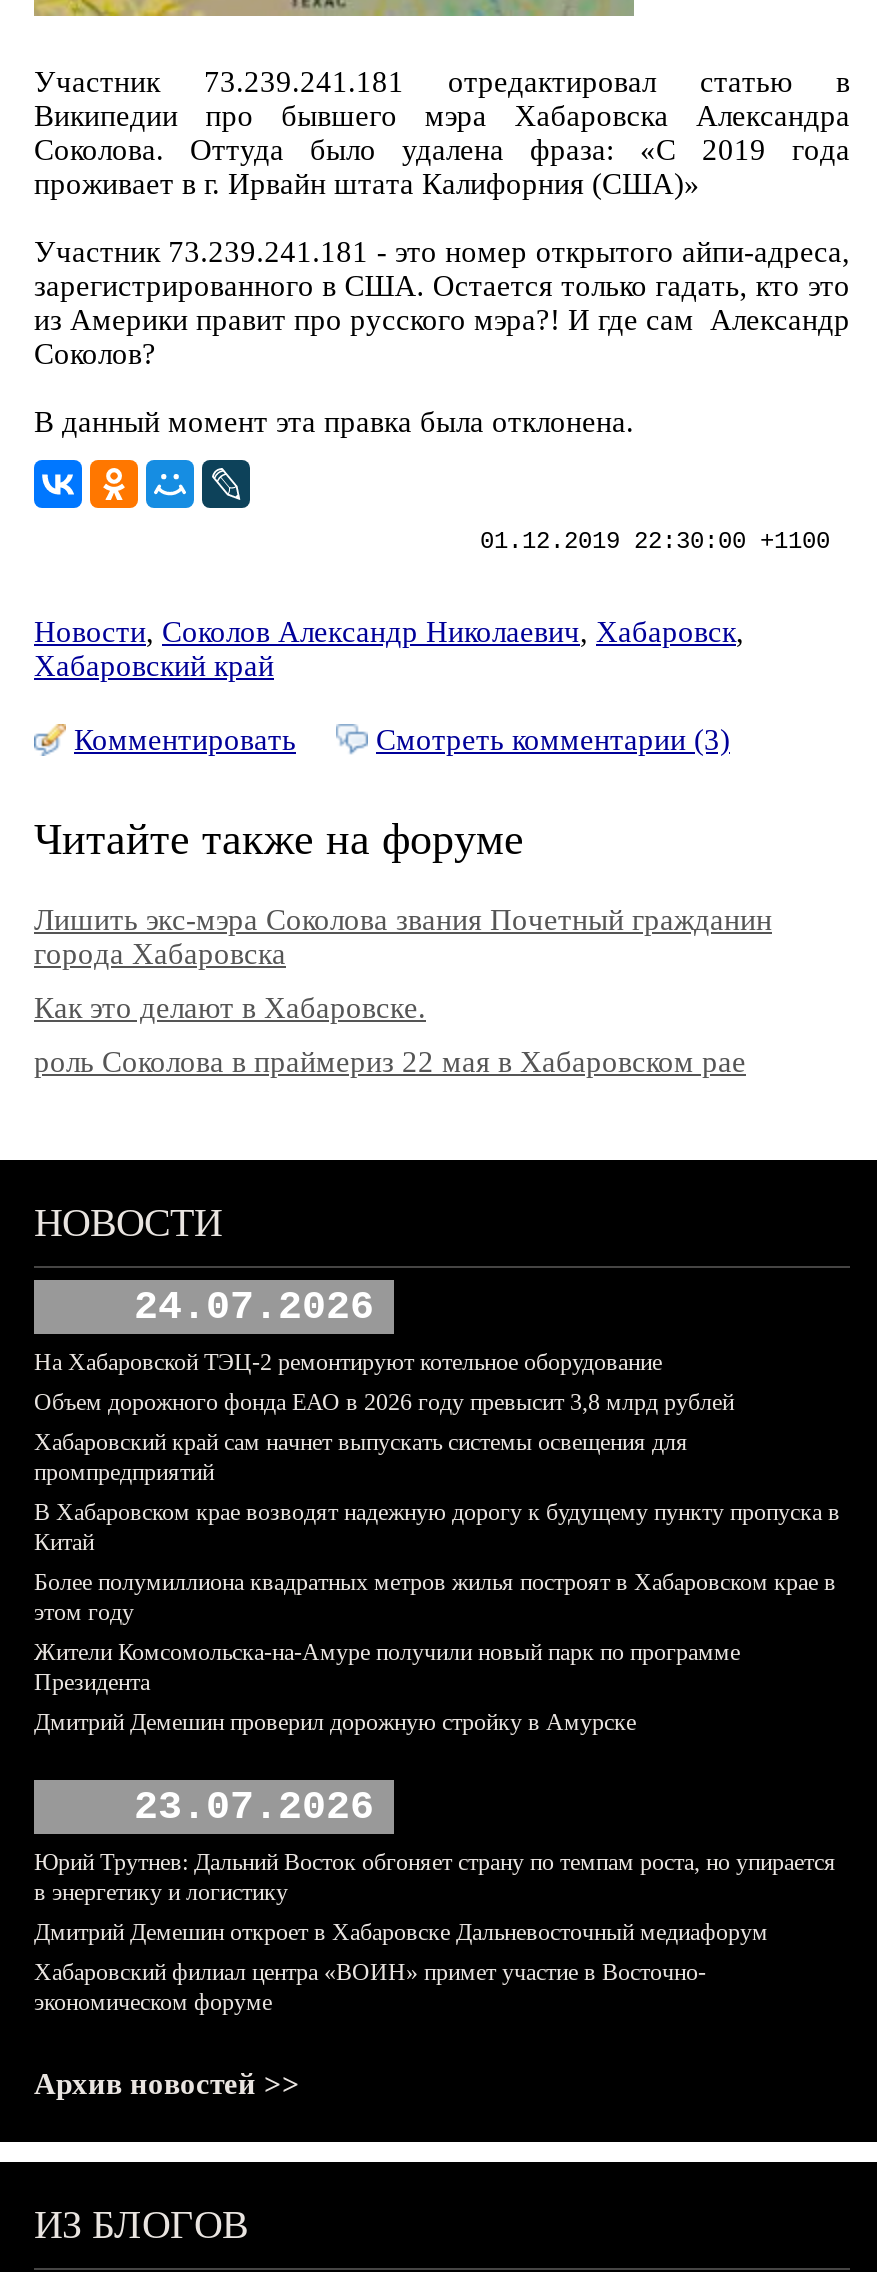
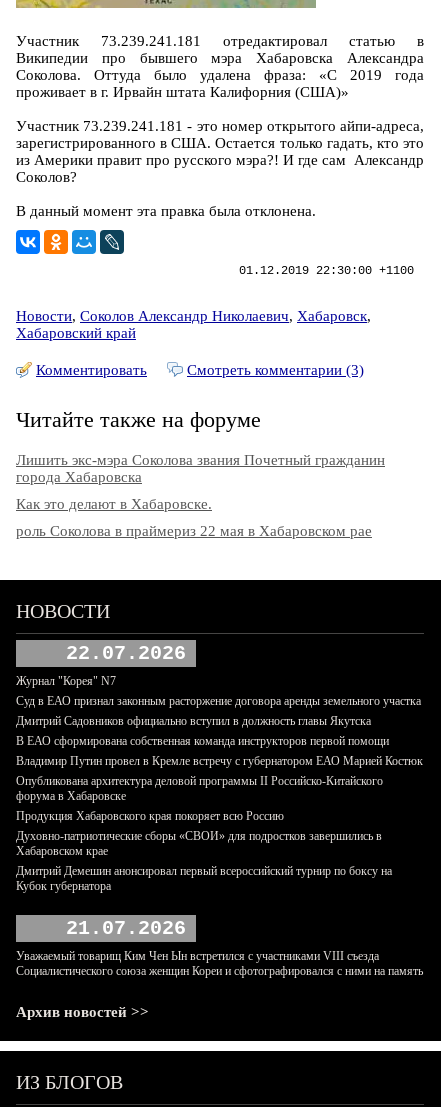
[34,1284,840,1736] 24.07.2026 | На Хабаровской ТЭЦ-2 ремонтируют котельное оборудование | Объем дорожного фонда ЕАО в 2026 году превысит 3,8 млрд рублей | Хабаровский край сам начнет выпускать системы освещения для | промпредприятий | В Хабаровском крае возводят надежную дорогу к будущему пункту пропуска в | Китай | Более полумиллиона квадратных метров жилья построят в Хабаровском крае в | этом году | Жители Комсомольска-на-Амуре получили новый парк по программе | Президента | Дмитрий Демешин проверил дорожную стройку в Амурске -> [16,642,423,893] 22.07.2026 | Журнал "Корея" N7 | Суд в ЕАО признал законным расторжение договора аренды земельного участка | Дмитрий Садовников официально вступил в должность главы Якутска | В ЕАО сформирована собственная команда инструкторов первой помощи | Владимир Путин провел в Кремле встречу с губернатором ЕАО Марией Костюк | Опубликована архитектура деловой программы II Российско-Китайского | форума в Хабаровске | Продукция Хабаровского края покоряет всю Россию | Духовно-патриотические сборы «СВОИ» для подростков завершились в | Хабаровском крае | Дмитрий Демешин анонсировал первый всероссийский турнир по боксу на | Кубок губернатора
[34,1784,836,2016] 23.07.2026 | Юрий Трутнев: Дальний Восток обгоняет страну по темпам роста, но упирается | в энергетику и логистику | Дмитрий Демешин откроет в Хабаровске Дальневосточный медиафорум | Хабаровский филиал центра «ВОИН» примет участие в Восточно- | экономическом форуме -> [16,917,423,978] 21.07.2026 | Уважаемый товарищ Ким Чен Ын встретился с участниками VIII съезда | Социалистического союза женщин Кореи и сфотографировался с ними на память

